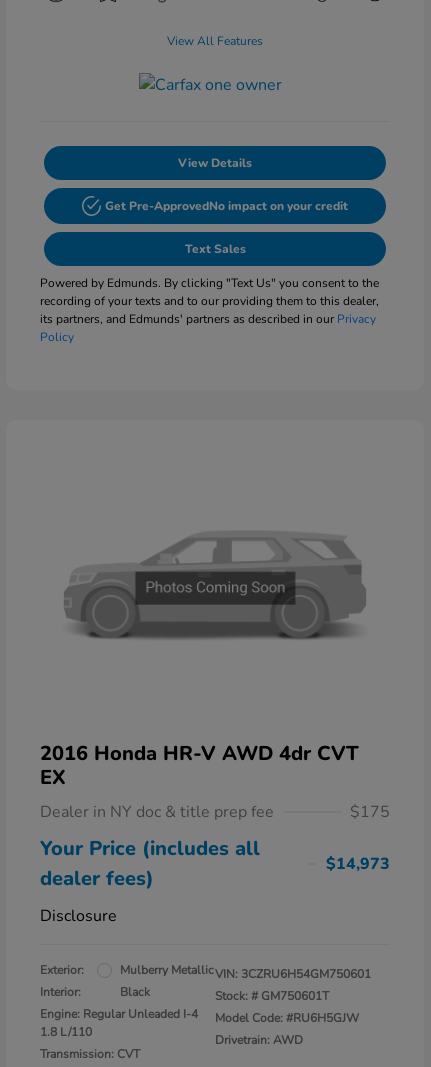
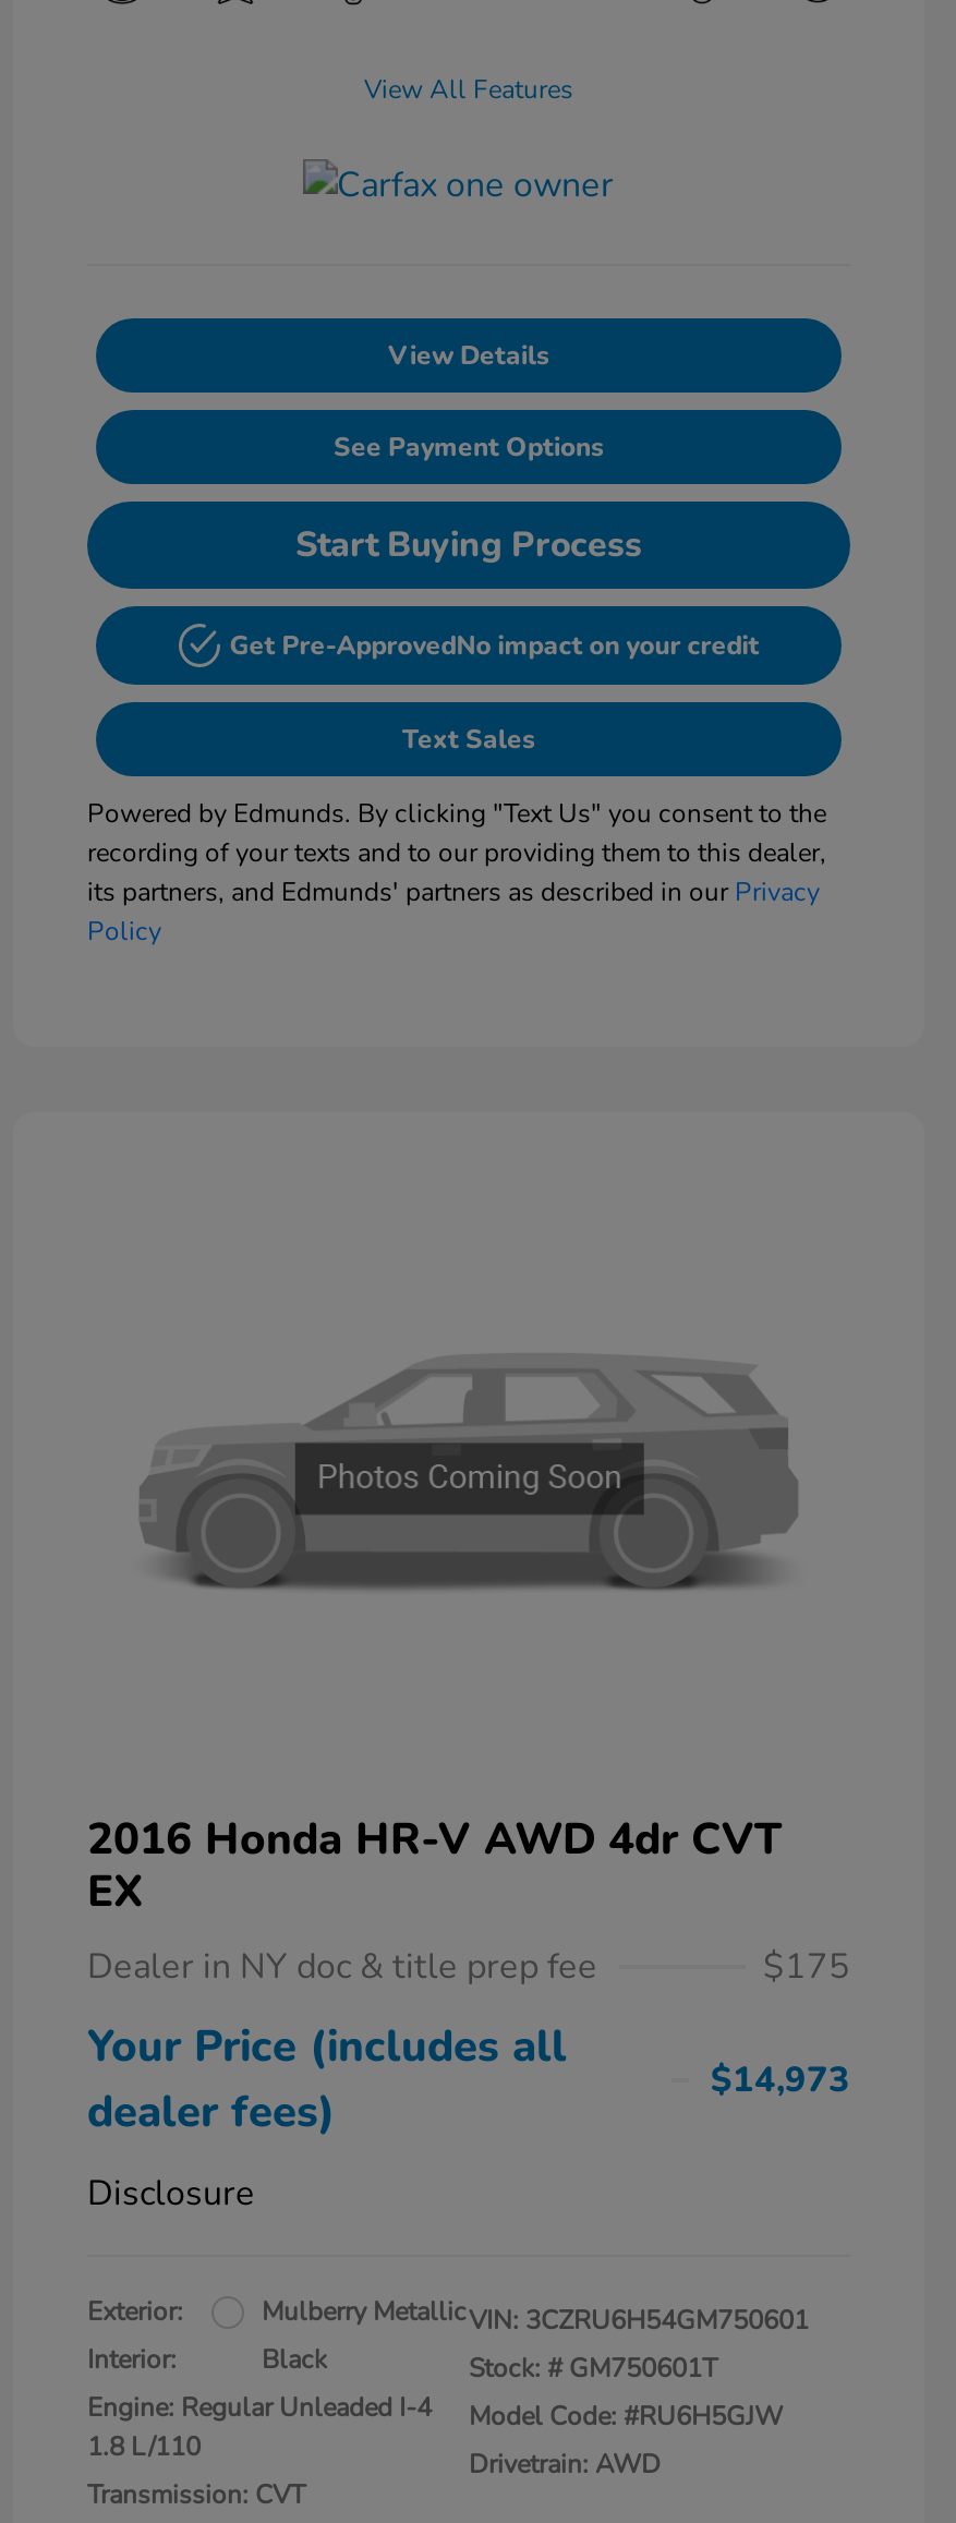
none -> [295,430,642,569] See Payment Options | Start Buying Process

